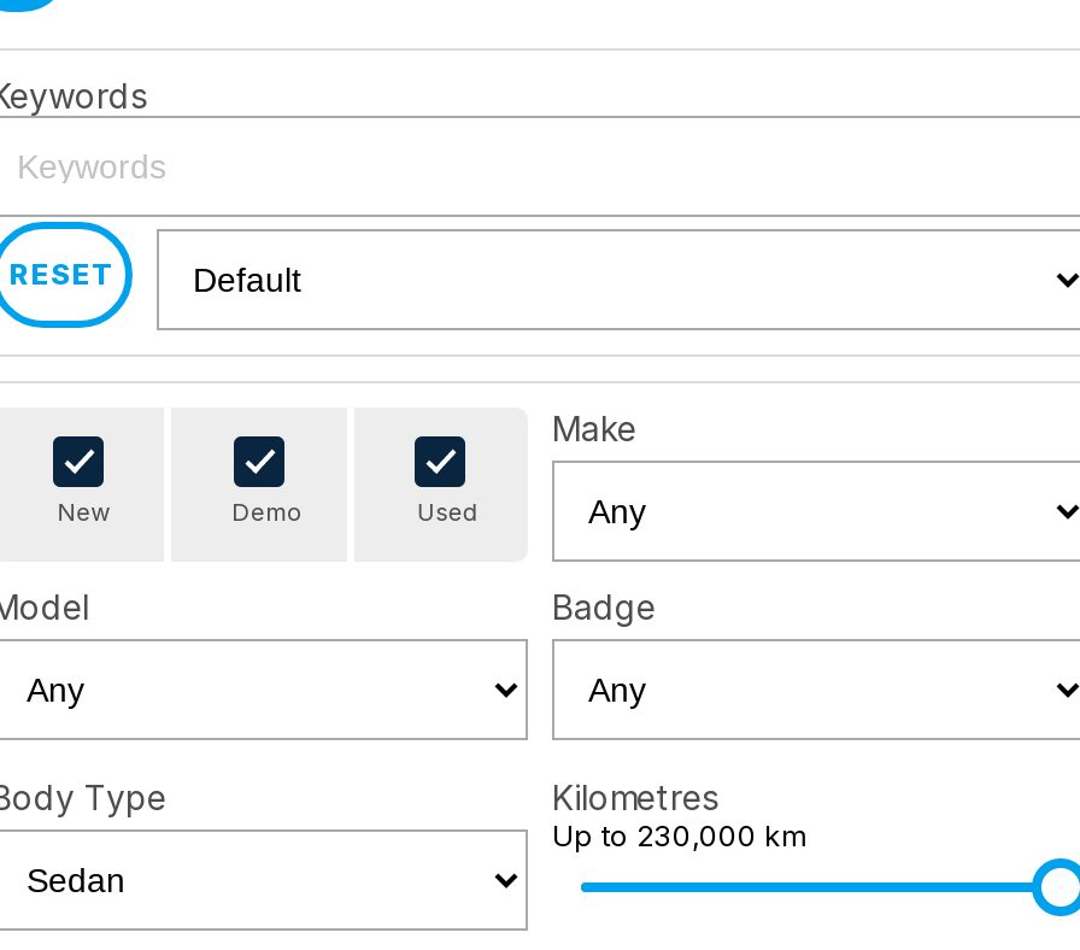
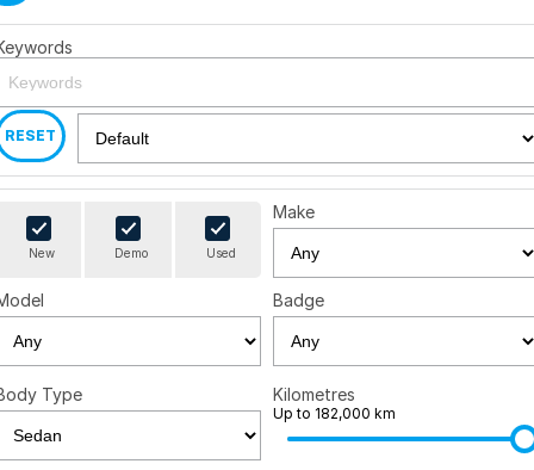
[552,817,808,854] Up to 230,000 km -> [273,404,396,422] Up to 182,000 km

